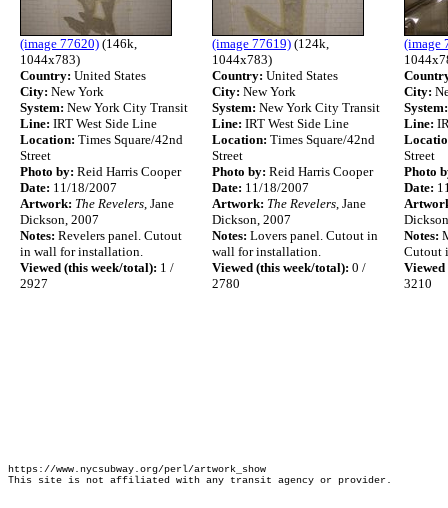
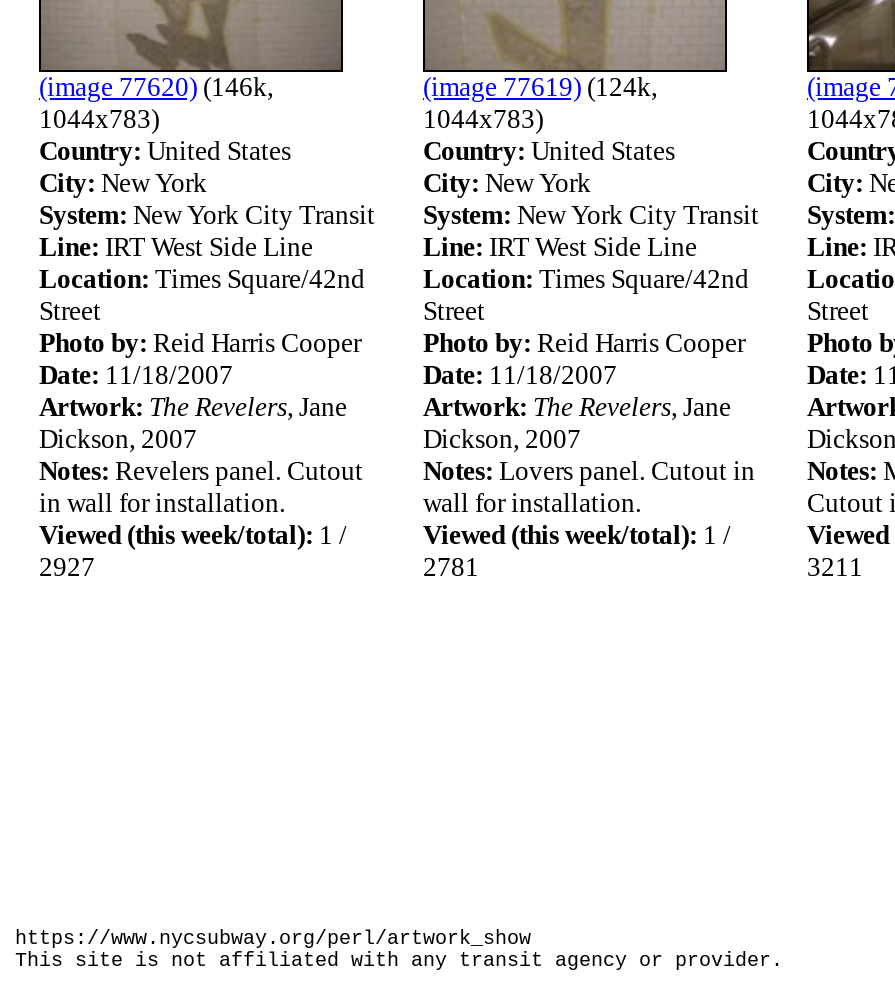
[212,260,366,275] Viewed (this week/total): 0 / -> [423,520,731,550] Viewed (this week/total): 1 /
[212,276,240,291] 2780 -> [423,552,479,582] 2781
[404,276,432,291] 3210 -> [807,552,863,582] 3211

